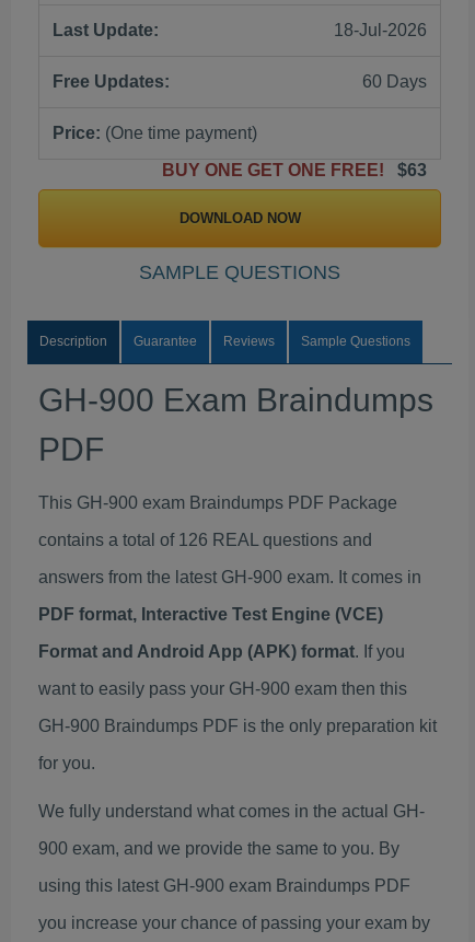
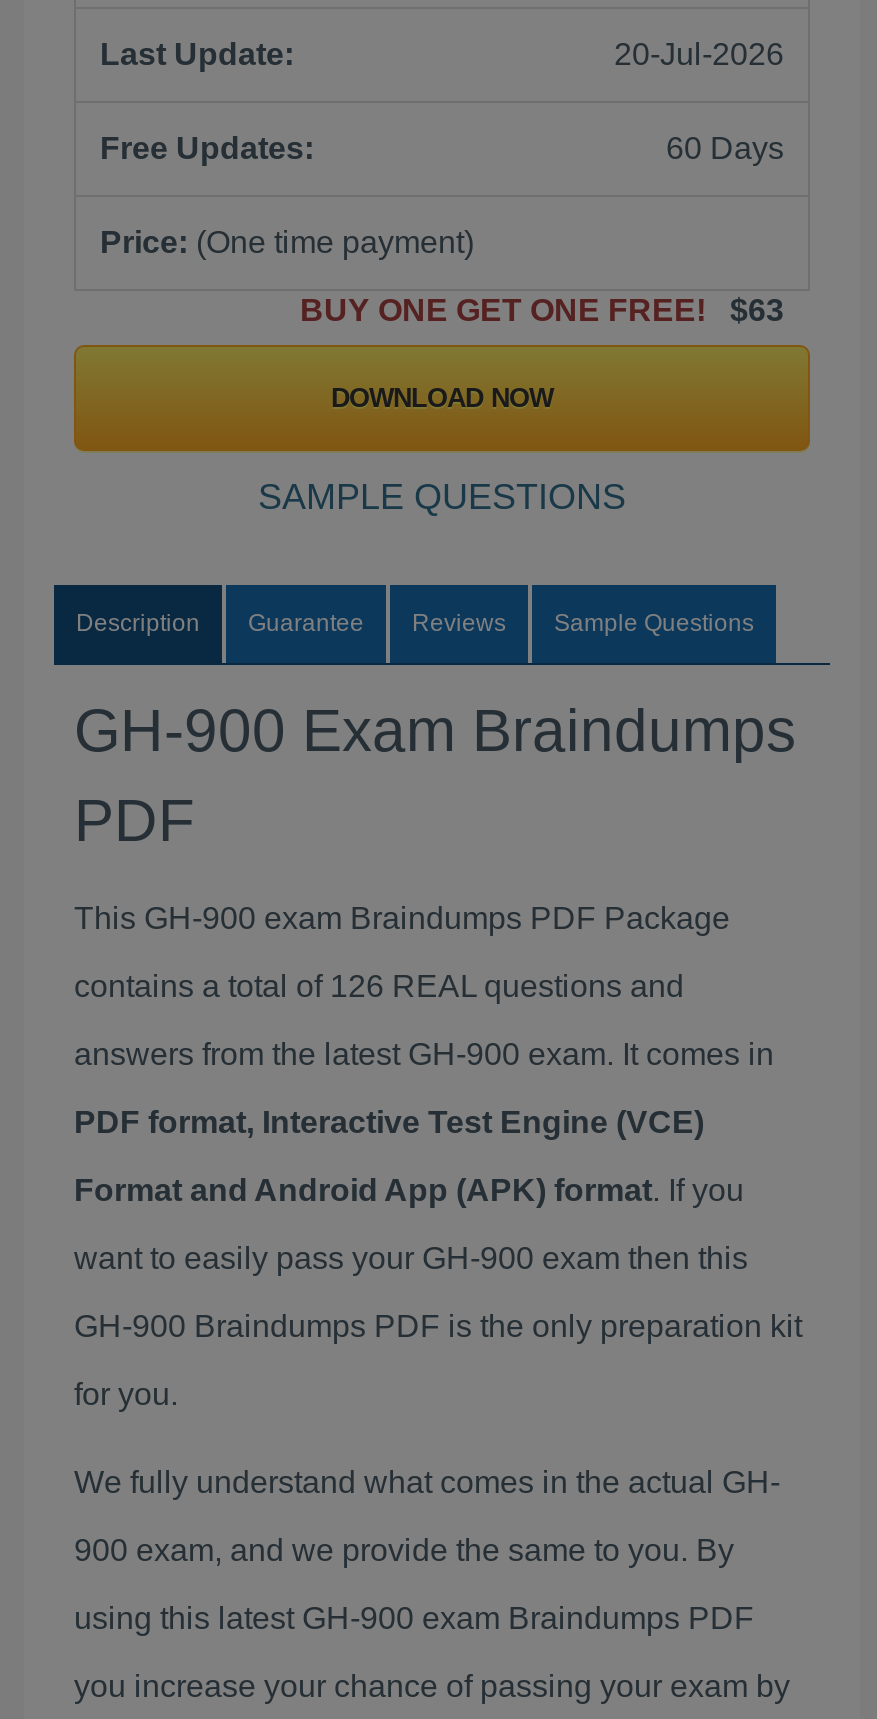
[334,21,427,39] 18-Jul-2026 -> [614,37,784,71] 20-Jul-2026

